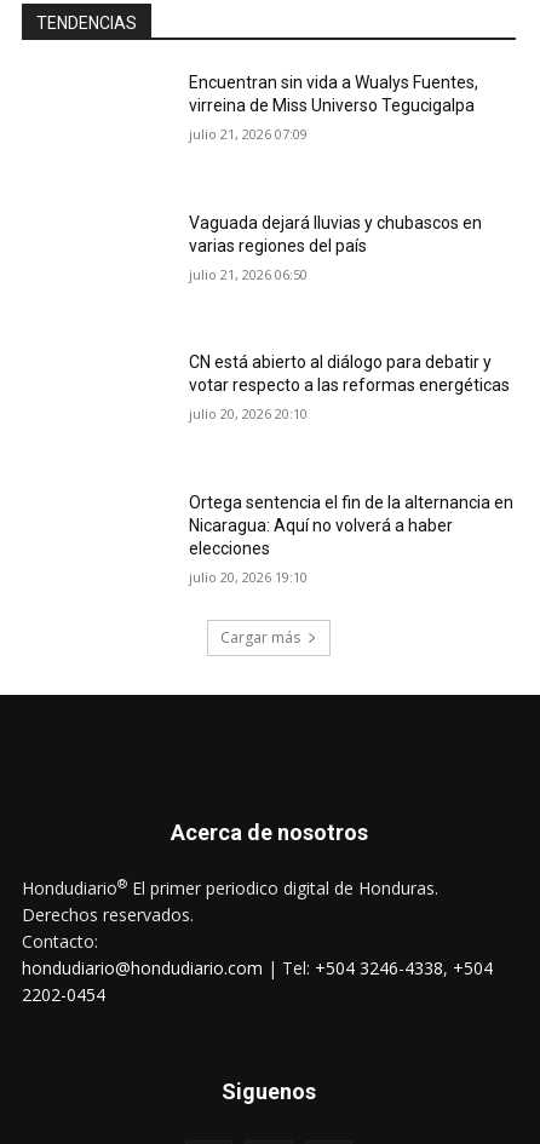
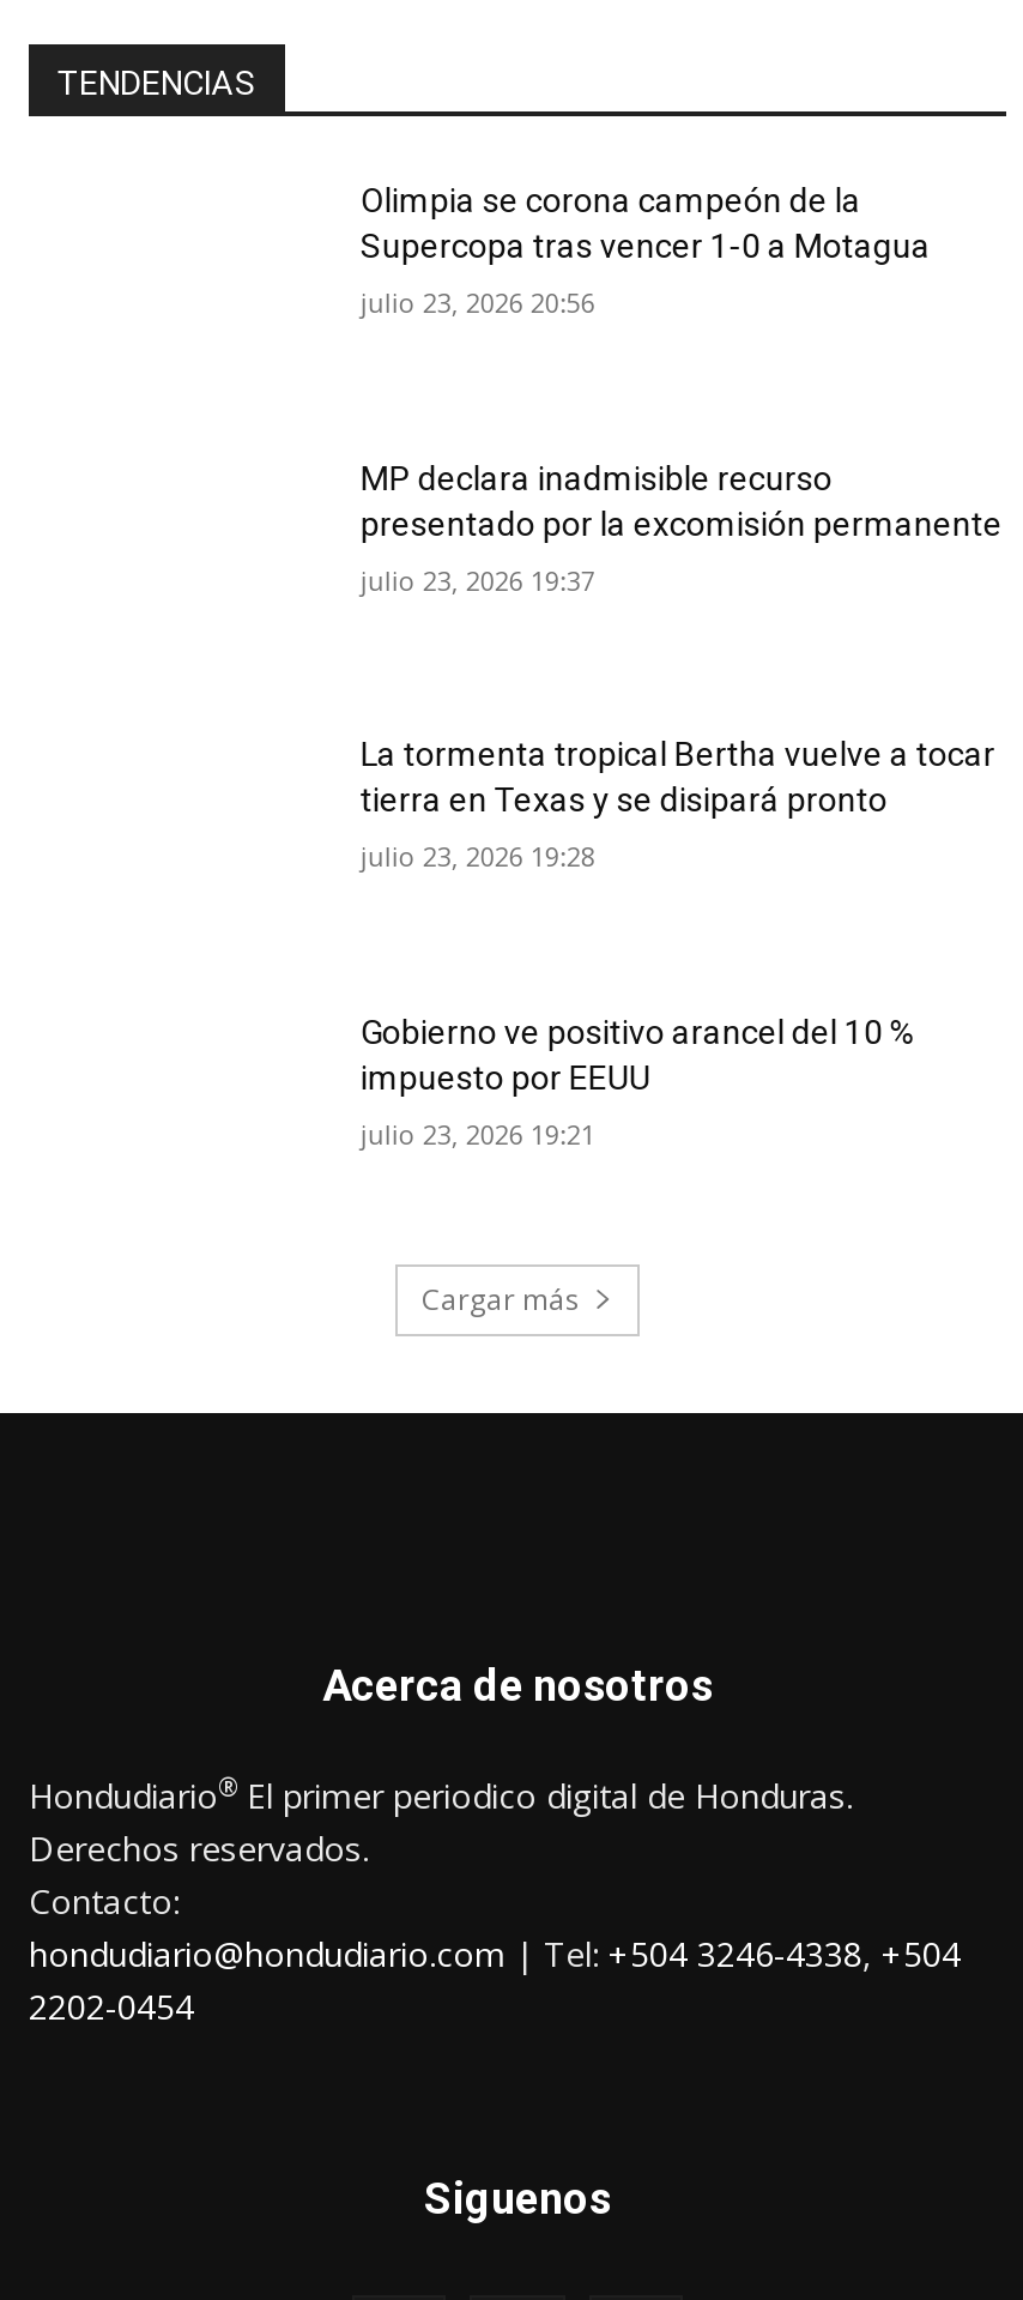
[189,73,479,115] Encuentran sin vida a Wualys Fuentes, | virreina de Miss Universo Tegucigalpa -> [360,181,931,265] Olimpia se corona campeón de la | Supercopa tras vencer 1-0 a Motagua
[189,125,308,143] julio 21, 2026 07:09 -> [360,284,595,320] julio 23, 2026 20:56
[189,213,482,255] Vaguada dejará lluvias y chubascos en | varias regiones del país -> [360,459,1002,542] MP declara inadmisible recurso | presentado por la excomisión permanente
[189,265,308,283] julio 21, 2026 06:50 -> [360,562,595,598] julio 23, 2026 19:37
[189,353,510,395] CN está abierto al diálogo para debatir y | votar respecto a las reformas energéticas -> [360,736,995,820] La tormenta tropical Bertha vuelve a tocar | tierra en Texas y se disipará pronto
[189,405,308,423] julio 20, 2026 20:10 -> [360,839,595,875] julio 23, 2026 19:28
[189,493,514,558] Ortega sentencia el fin de la alternancia en | Nicaragua: Aquí no volverá a haber | elecciones -> [360,1013,916,1097] Gobierno ve positivo arancel del 10 % | impuesto por EEUU
[189,568,308,586] julio 20, 2026 19:10 -> [360,1116,595,1152] julio 23, 2026 19:21

